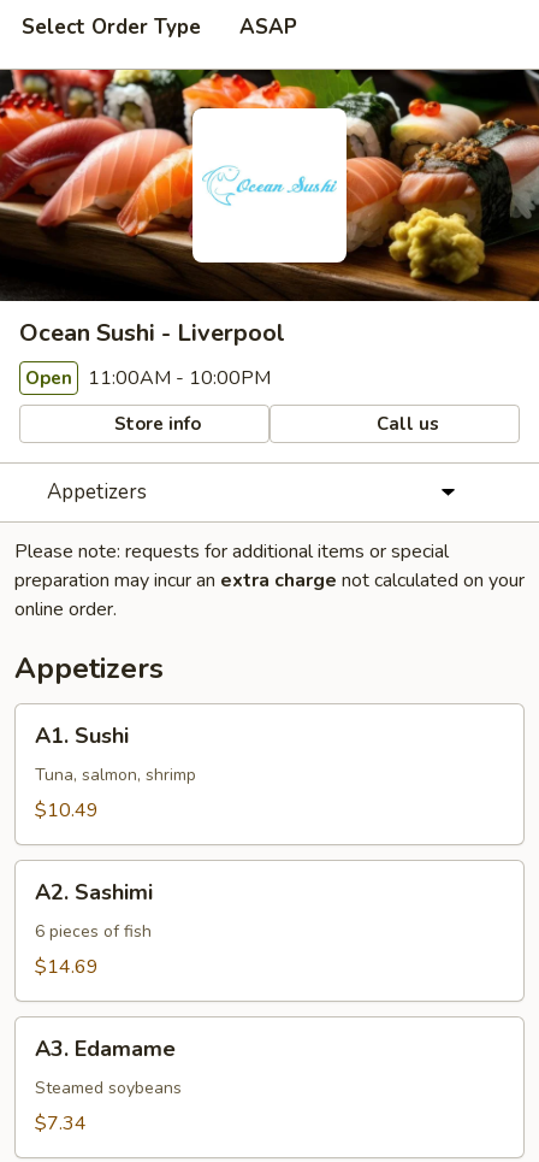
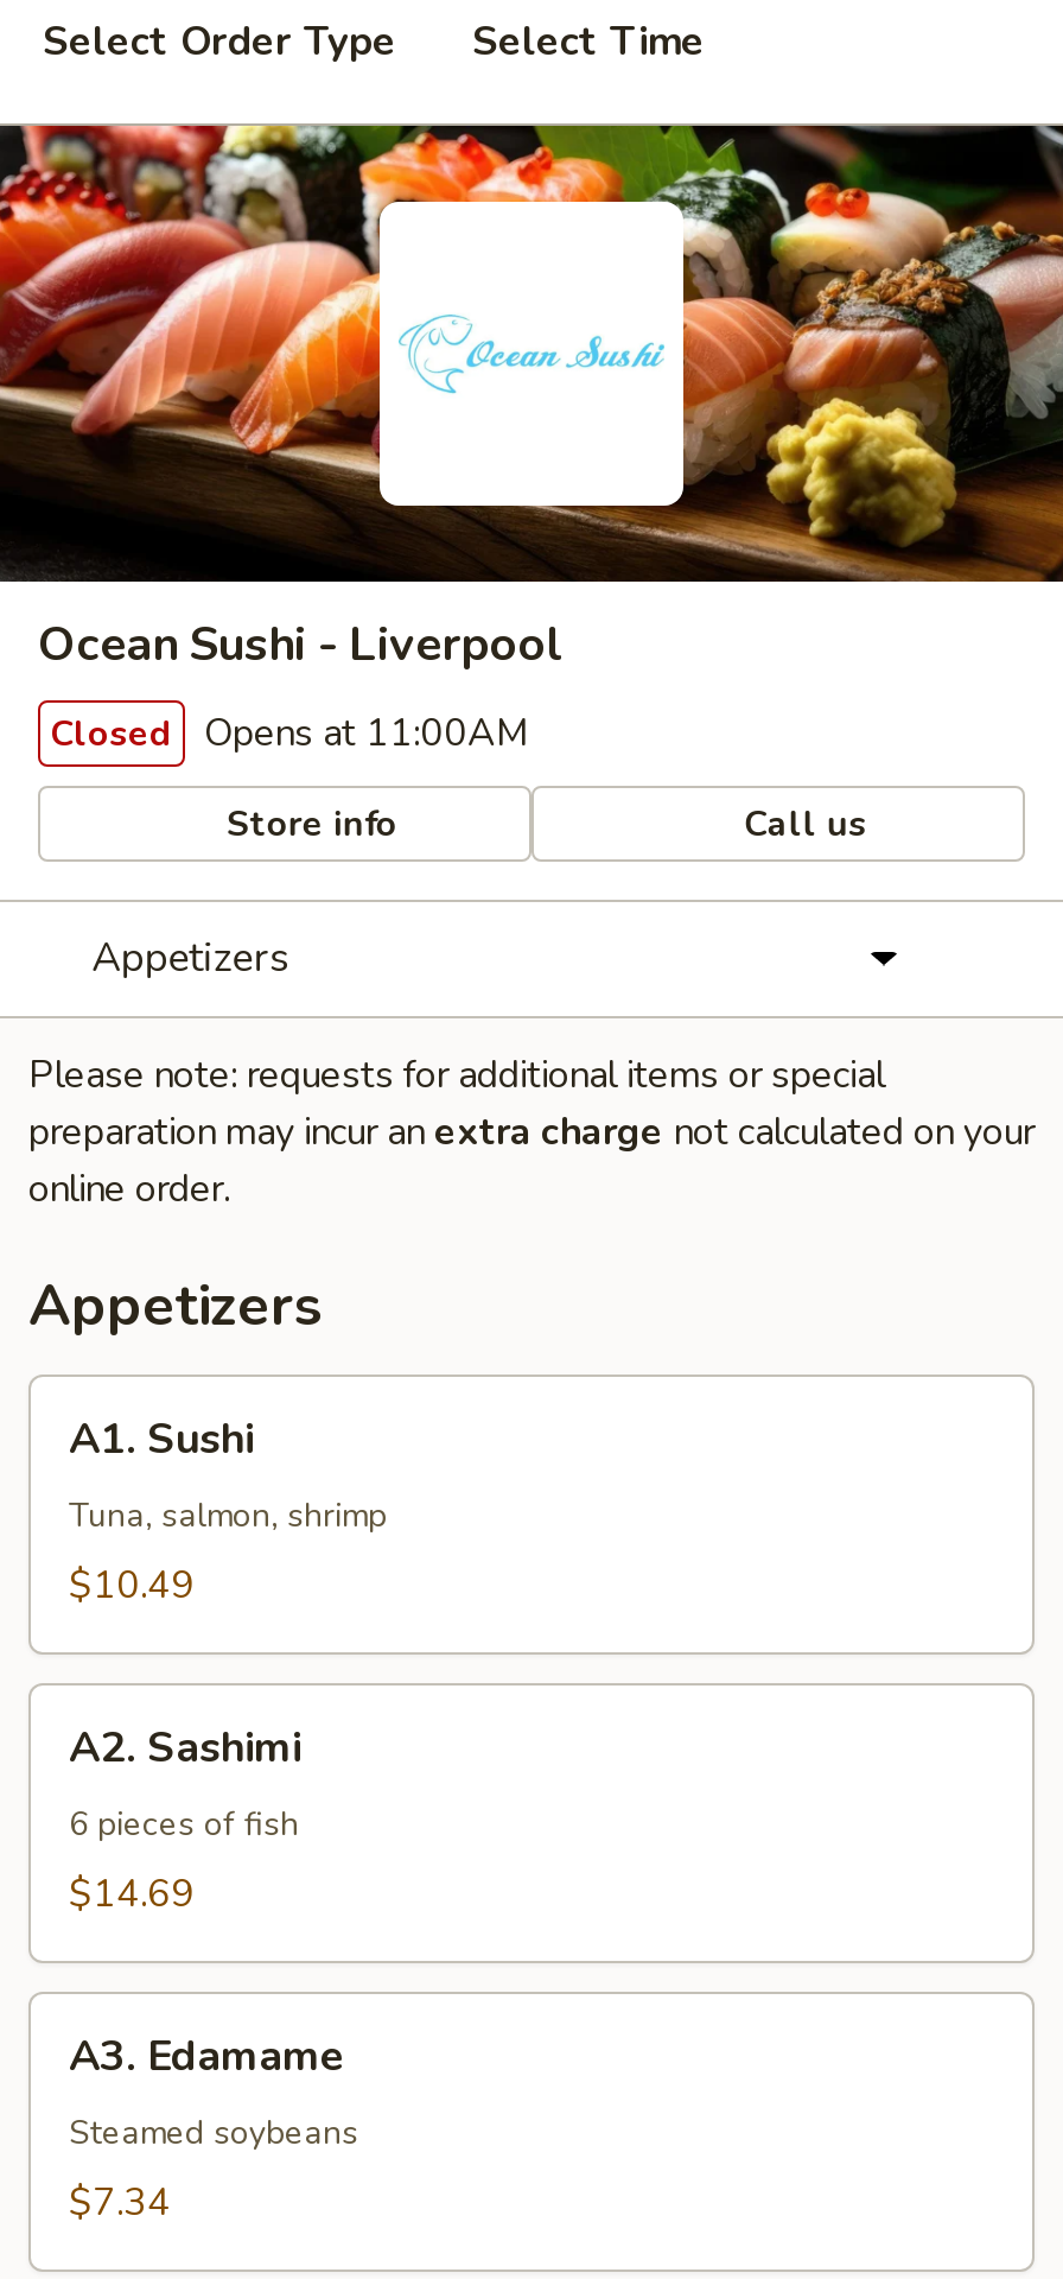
[239,13,297,41] ASAP -> [472,14,705,69] Select Time
[25,365,271,391] Open 11:00AM - 10:00PM -> [50,707,529,760] Closed Opens at 11:00AM

